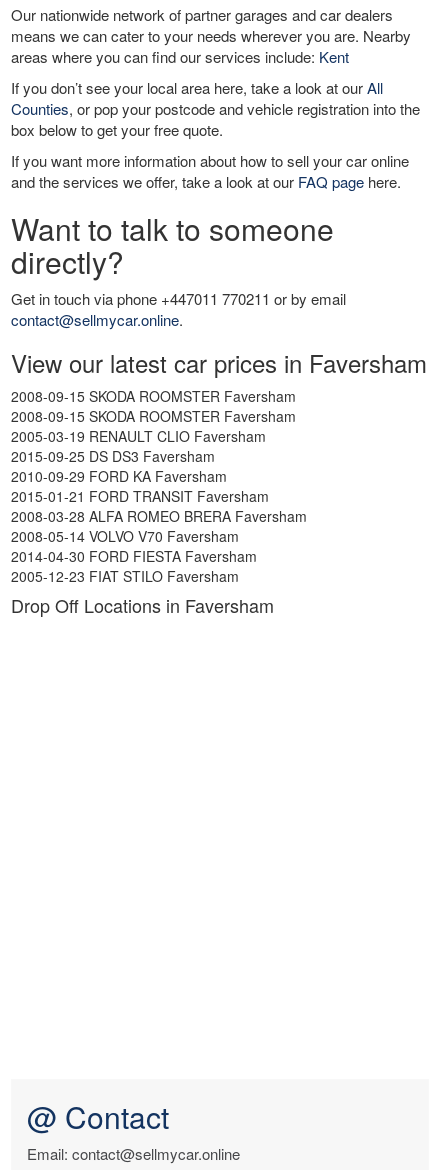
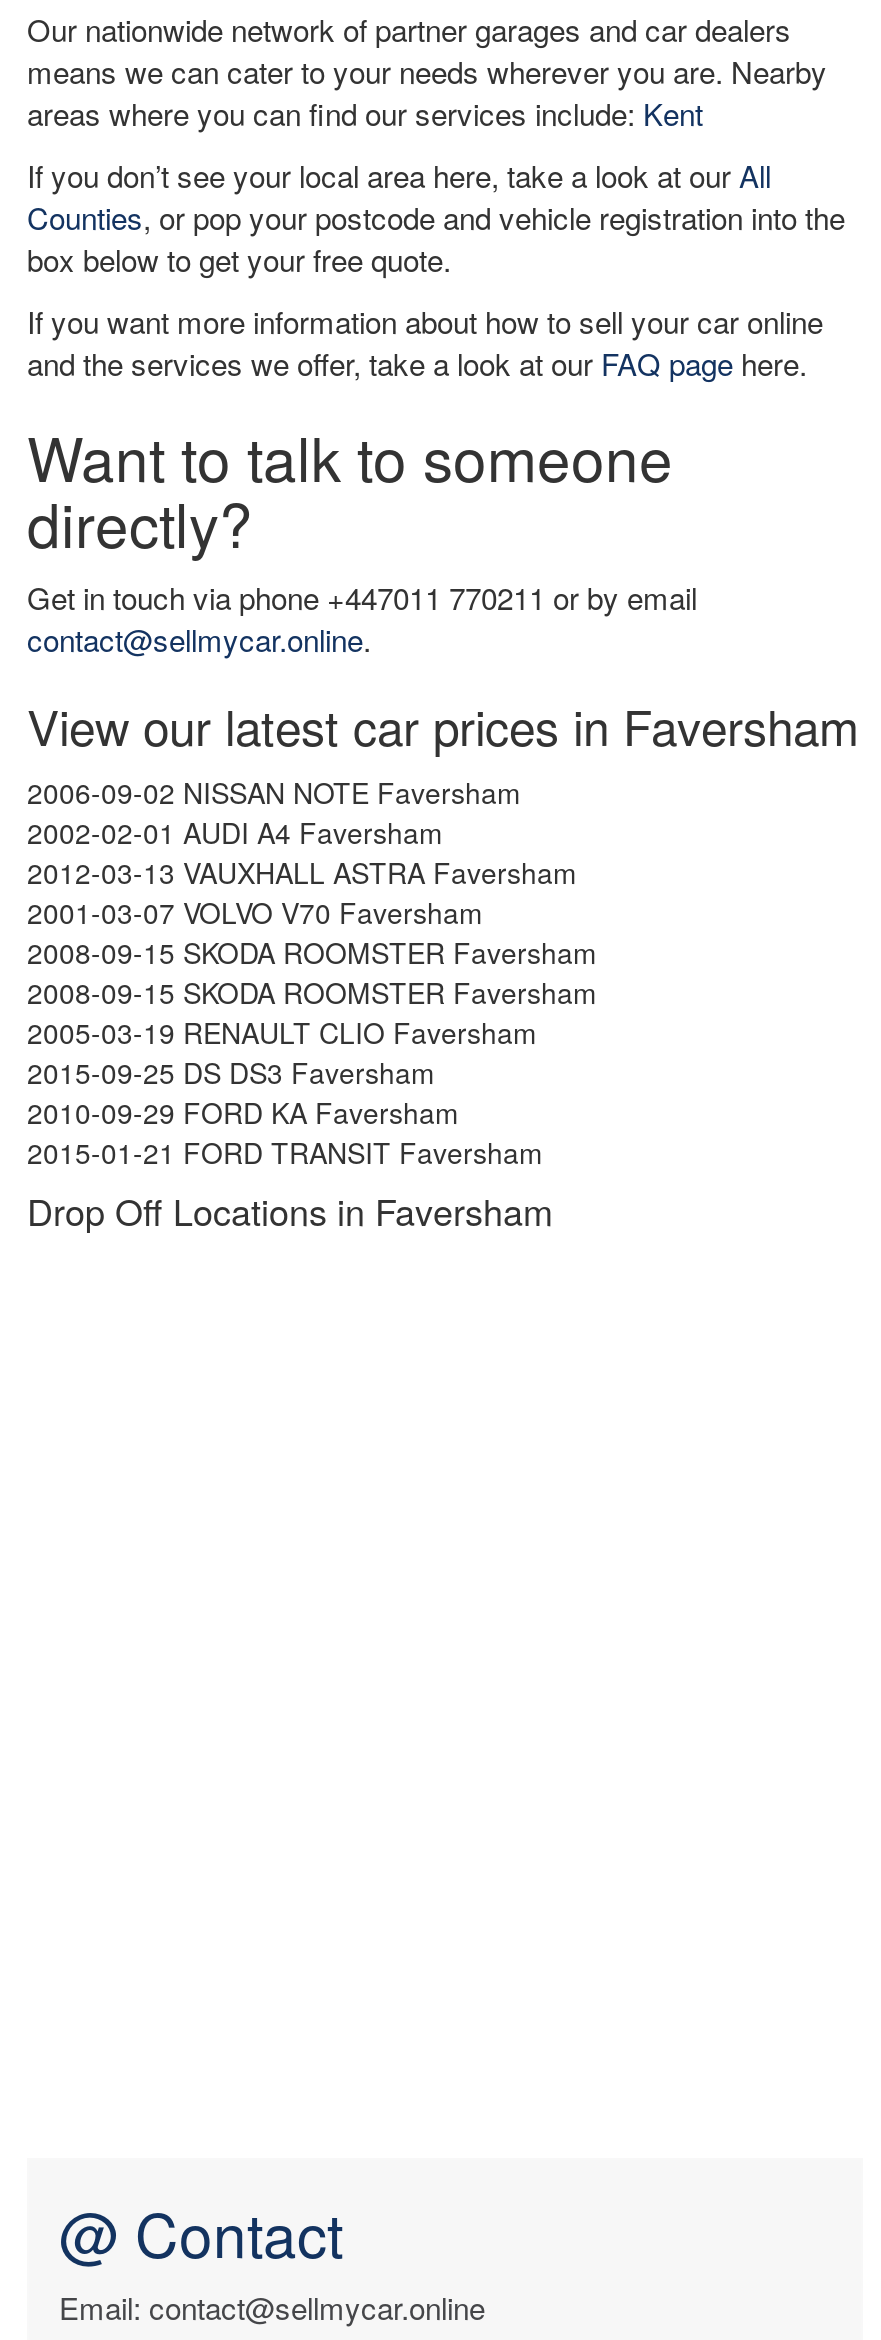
none -> [27,772,577,932] 2006-09-02 NISSAN NOTE Faversham | 2002-02-01 AUDI A4 Faversham | 2012-03-13 VAUXHALL ASTRA Faversham | 2001-03-07 VOLVO V70 Faversham
moved [11,386,296,506] -> [27,932,597,1172]: 2008-09-15 SKODA ROOMSTER Faversham | 2008-09-15 SKODA ROOMSTER Faversham | 2005-03-19 RENAULT CLIO Faversham | 2015-09-25 DS DS3 Faversham | 2010-09-29 FORD KA Faversham | 2015-01-21 FORD TRANSIT Faversham
[11,506,307,586] 2008-03-28 ALFA ROMEO BRERA Faversham | 2008-05-14 VOLVO V70 Faversham | 2014-04-30 FORD FIESTA Faversham | 2005-12-23 FIAT STILO Faversham -> none

